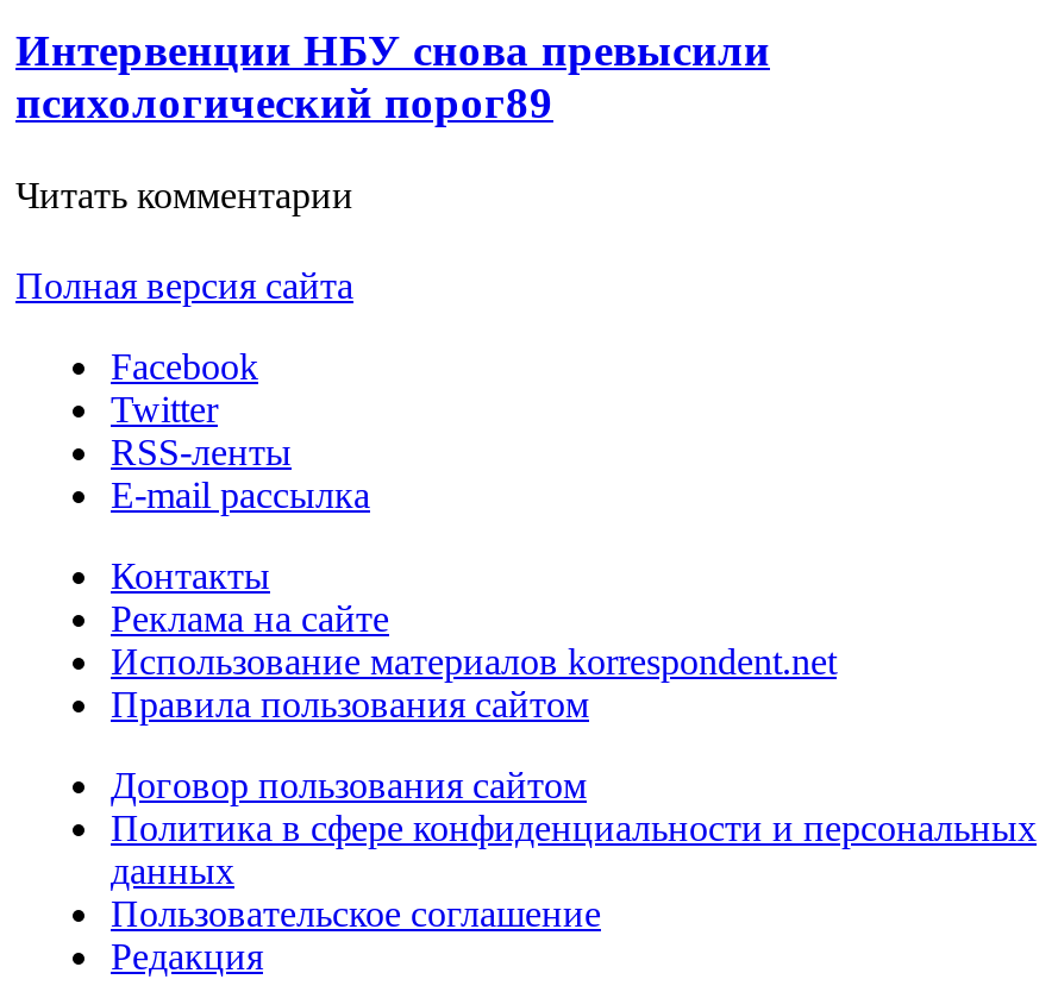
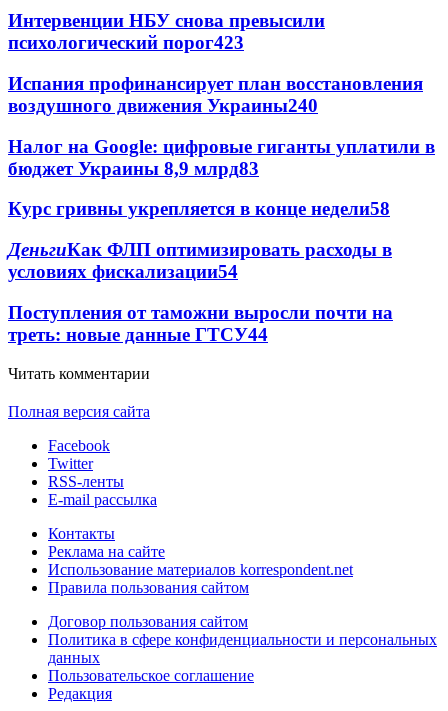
[15,78,553,128] психологический порог89 -> [8,32,435,345] психологический порог423 | Испания профинансирует план восстановления | воздушного движения Украины240 | Налог на Google: цифровые гиганты уплатили в | бюджет Украины 8,9 млрд83 | Курс гривны укрепляется в конце недели58 | ДеньгиКак ФЛП оптимизировать расходы в | условиях фискализации54 | Поступления от таможни выросли почти на | треть: новые данные ГТСУ44

